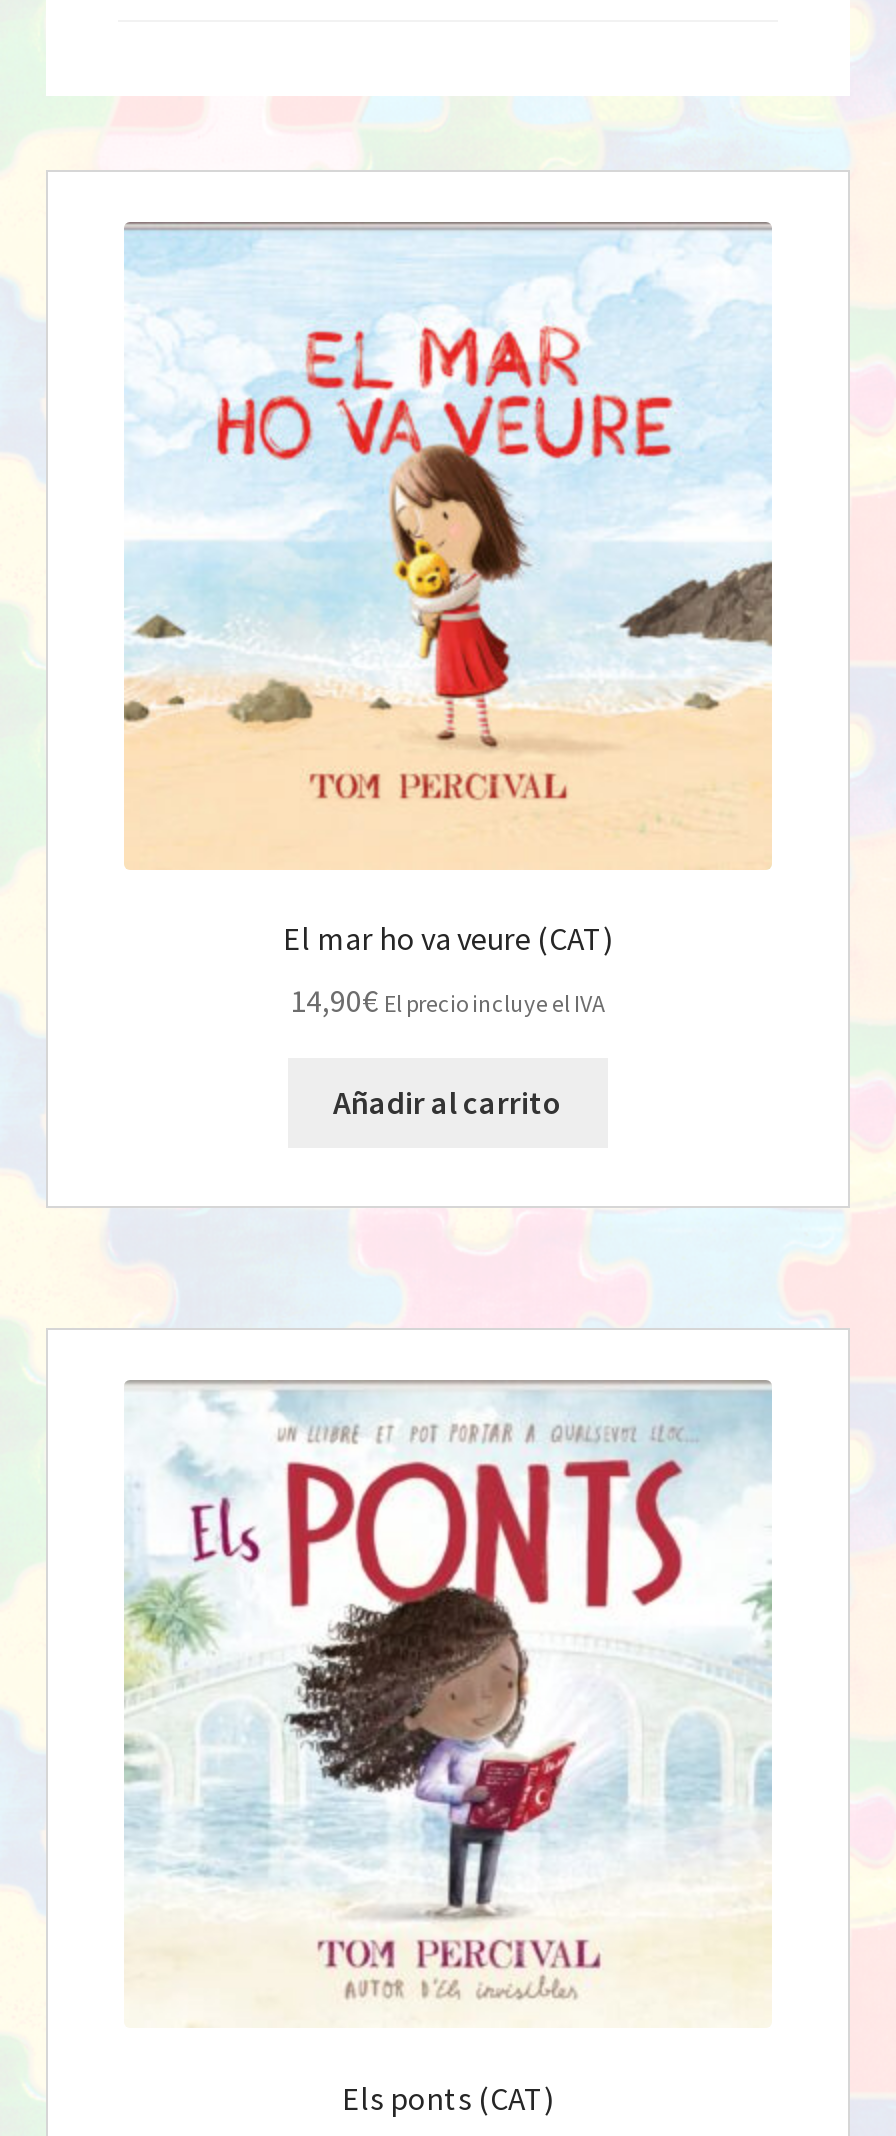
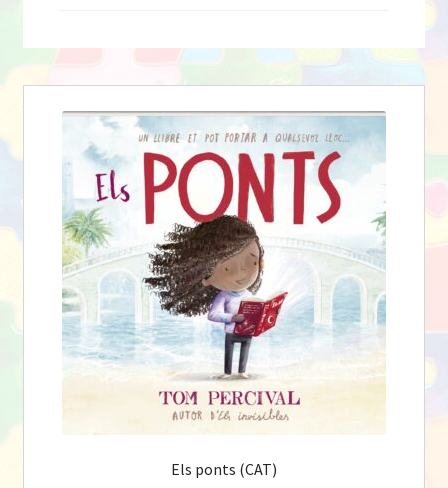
[122,228,774,1122] [image] | El mar ho va veure (CAT) | 14,90€ El precio incluye el IVA | Añadir al carrito -> none

